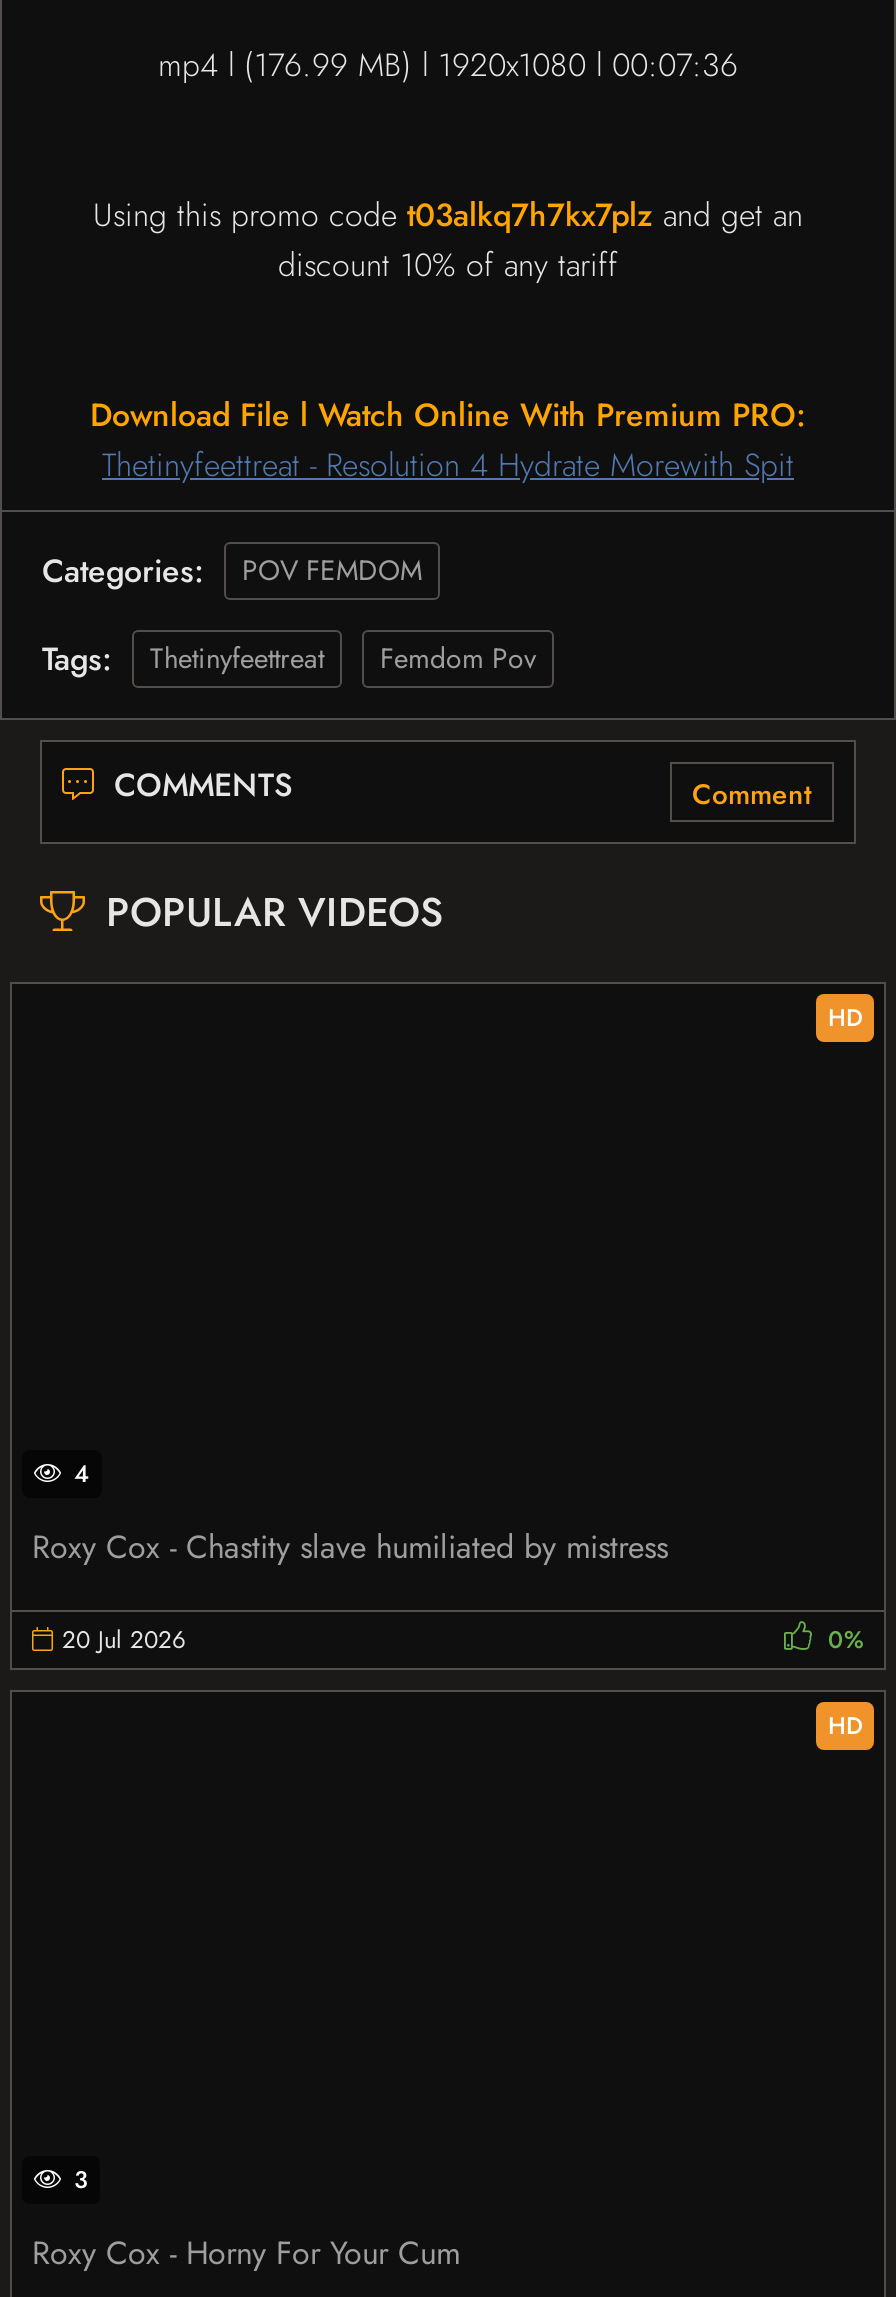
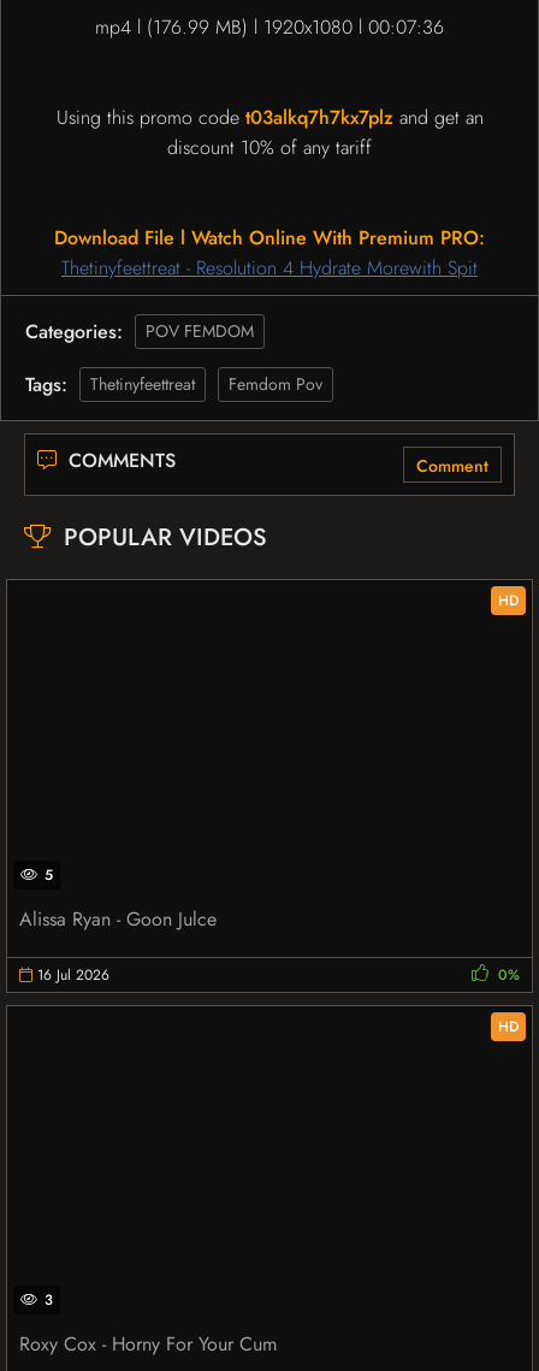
[74,1455,90,1491] 4 -> [45,864,53,886] 5
[32,1523,668,1569] Roxy Cox - Chastity slave humiliated by mistress -> [19,905,217,932] Alissa Ryan - Goon Julce
[62,1621,186,1657] 20 Jul 2026 -> [37,964,109,985] 16 Jul 2026

